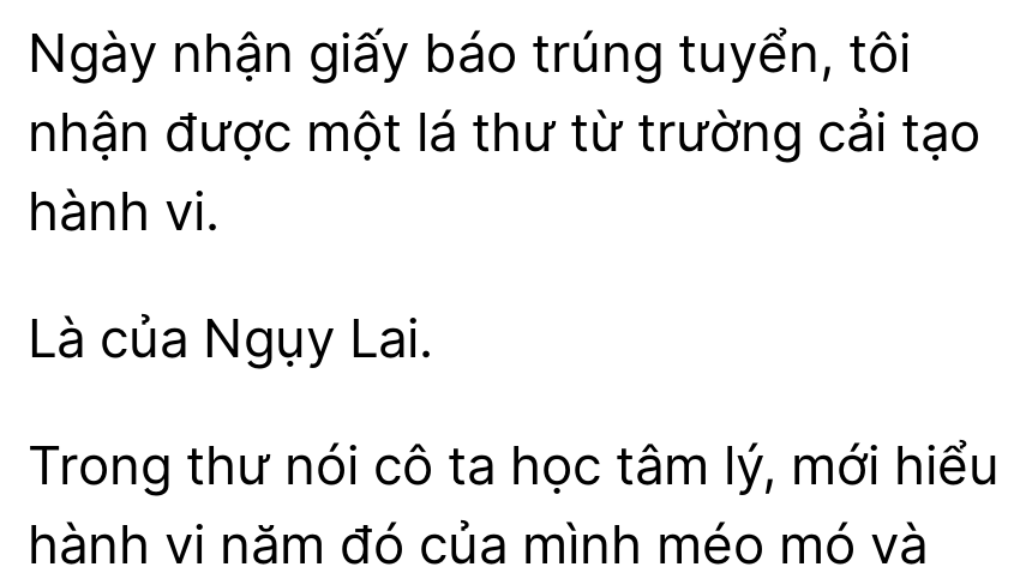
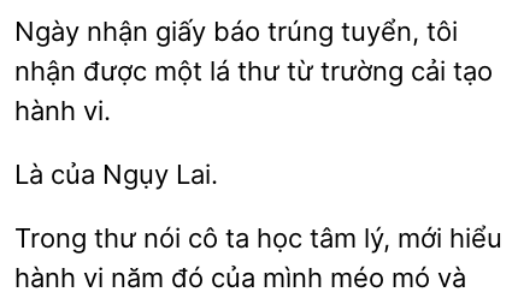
[28,22,678,84] Ngày nhận giấy báo trúng -> [80,16,341,47] nhận giấy báo trúng
[28,101,980,163] nhận được | lá thư | trường cải tạo -> [14,55,493,87] nhận được một lá thư từ | cải tạo
[188,307,349,369] Ngụy -> [43,159,102,190] của
[28,434,1000,575] Trong thư nói cô | học tâm lý, mới hiểu | hành vi | đó của -> [14,222,502,293] Trong thư nói cô ta học tâm lý, | hiểu | hành vi năm | của

